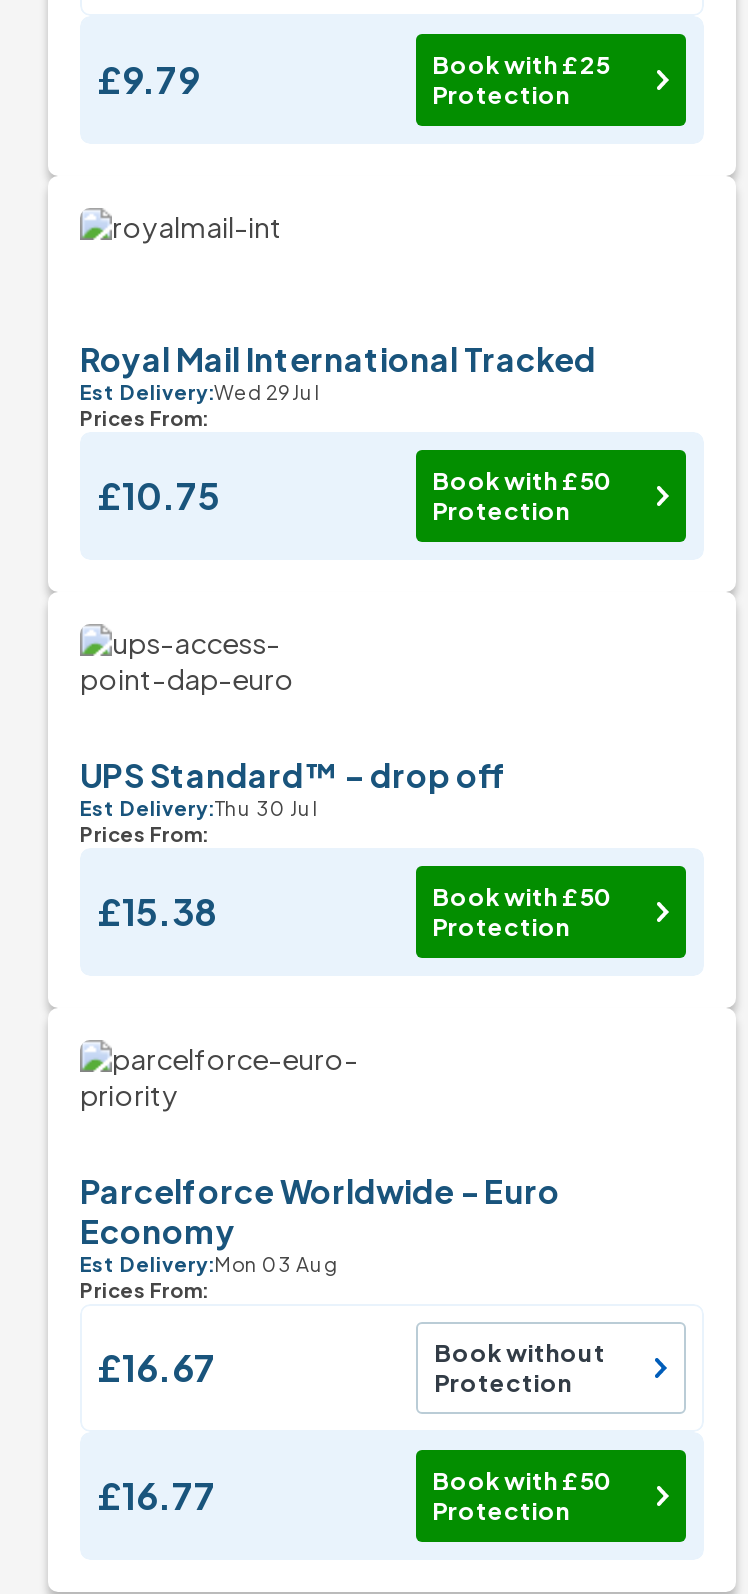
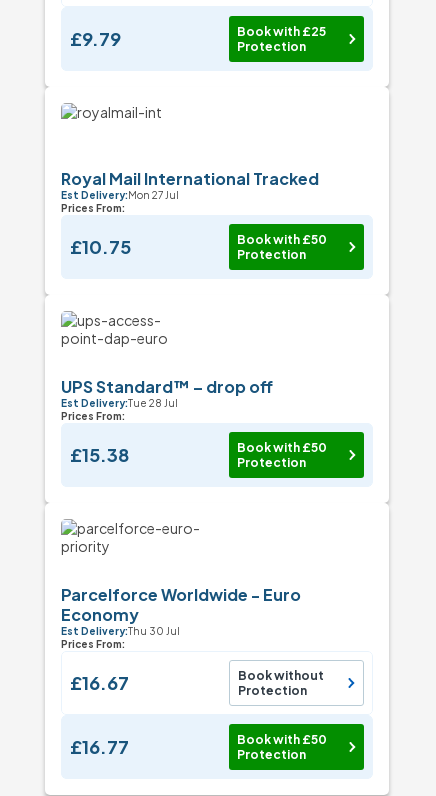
[80,380,320,404] Est Delivery:Wed 29 Jul -> [61,189,179,201] Est Delivery:Mon 27 Jul
moved [80,796,318,820] -> [61,625,180,637]: Est Delivery:Thu 30 Jul
none -> [61,397,178,409] Est Delivery:Tue 28 Jul
[80,1252,338,1276] Est Delivery:Mon 03 Aug -> none

